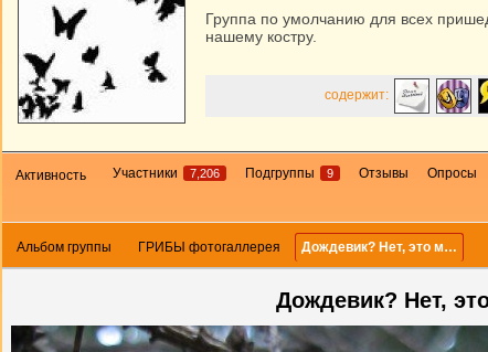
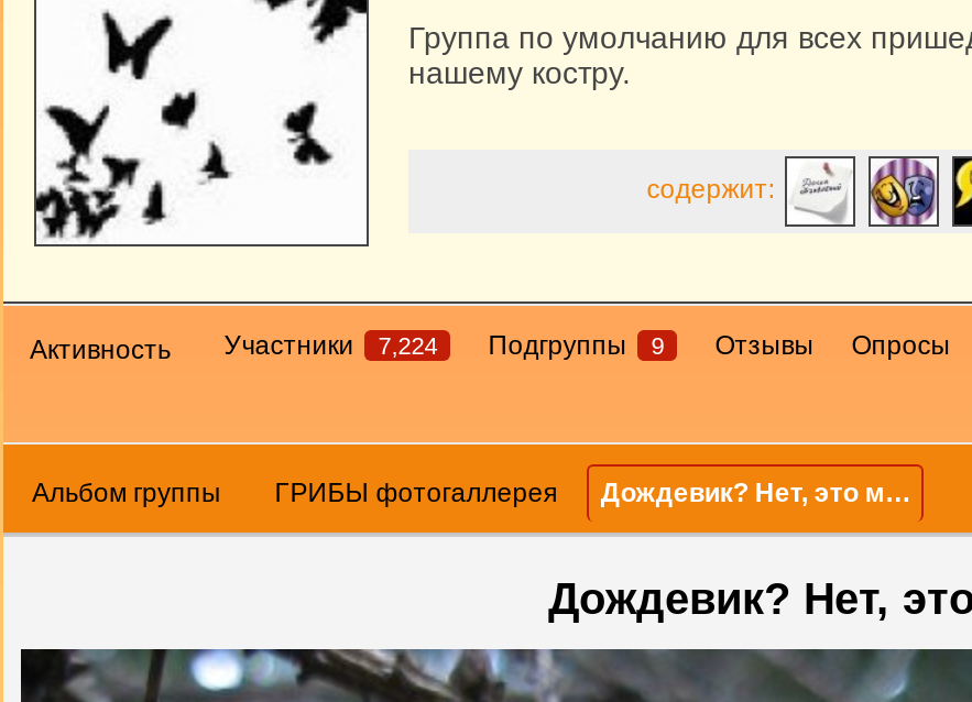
[15,166,477,183] Активность Участники 7,206 Подгруппы 9 Отзывы Опросы -> [30,330,950,366] Активность Участники 7,224 Подгруппы 9 Отзывы Опросы

